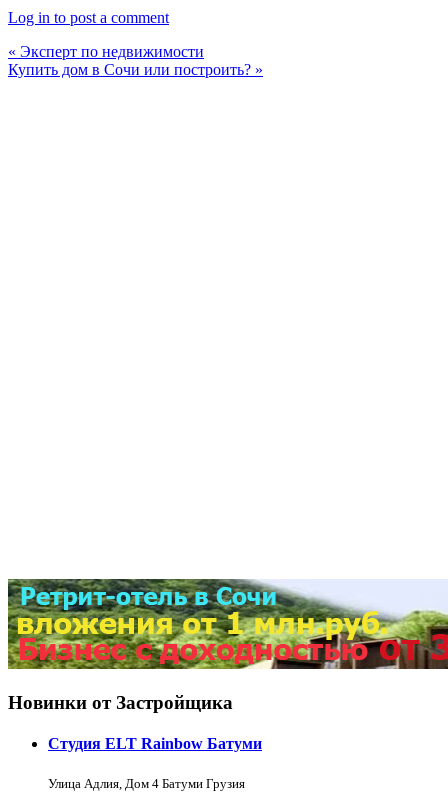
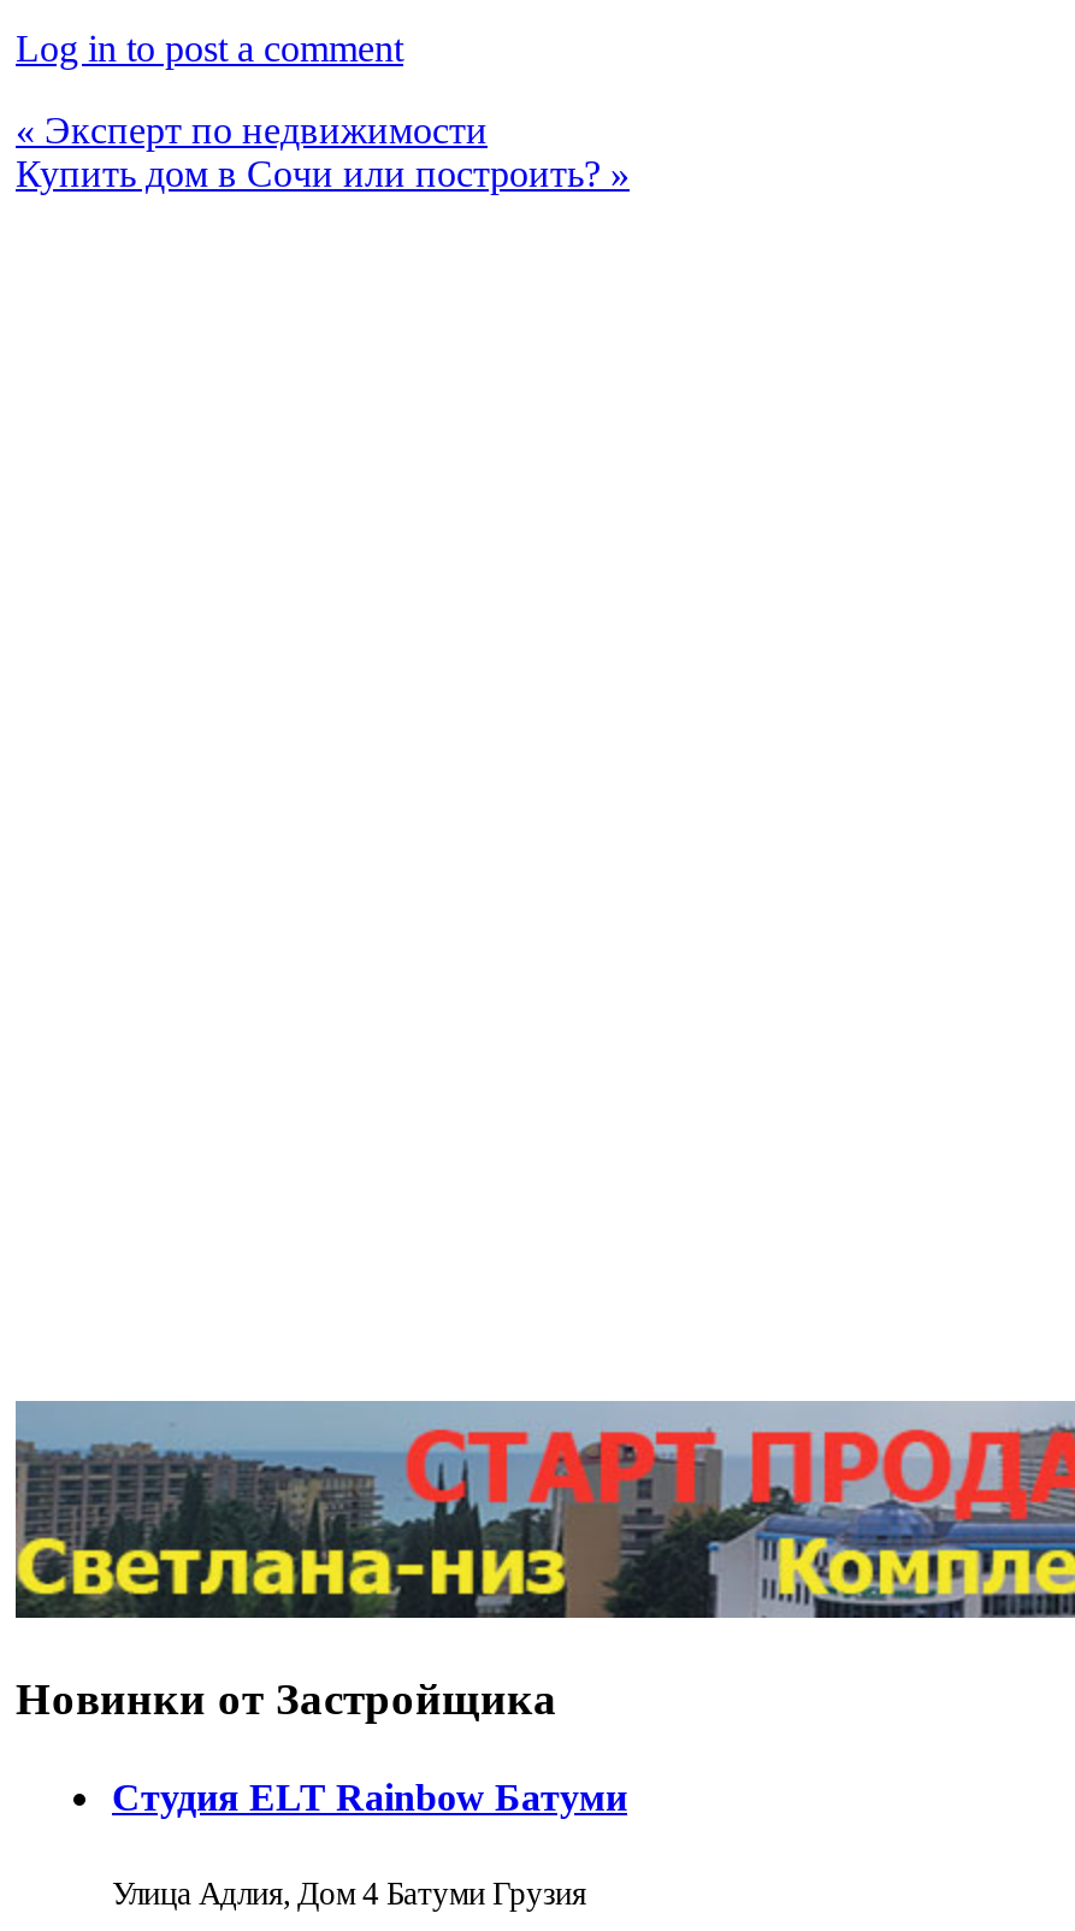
[7,578,445,670] [image] -> [13,1399,1068,1620] [image]

